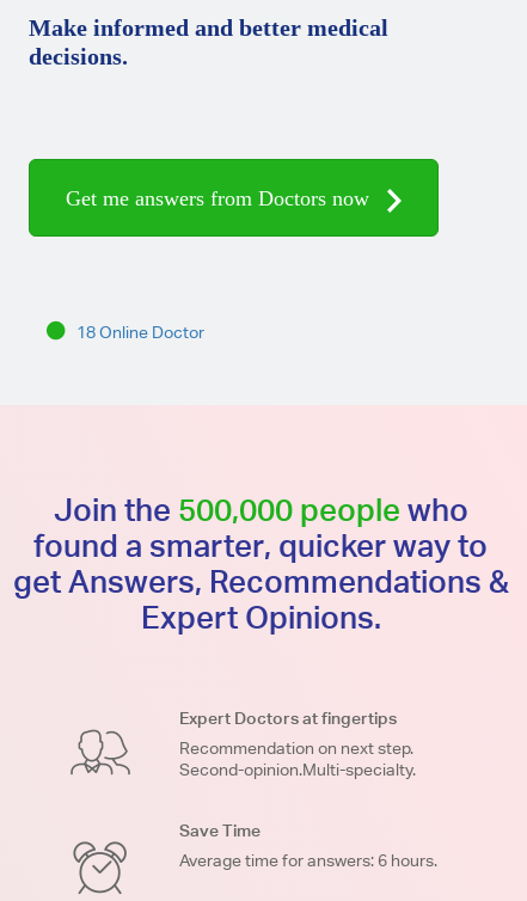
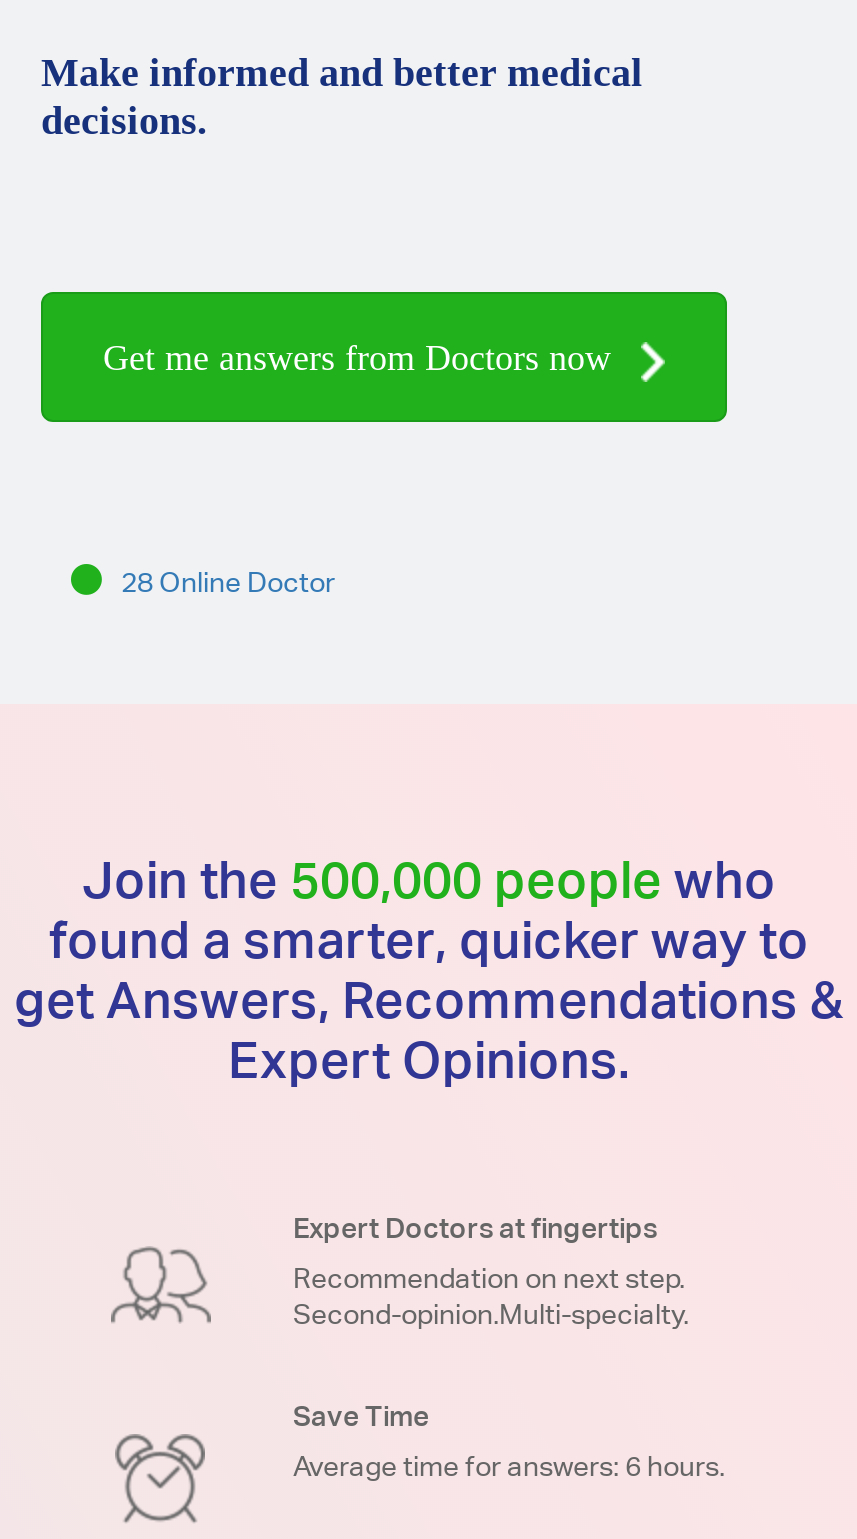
[76,323,204,342] 18 Online Doctor -> [121,566,335,598] 28 Online Doctor

